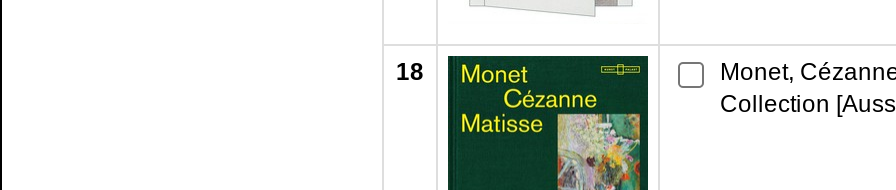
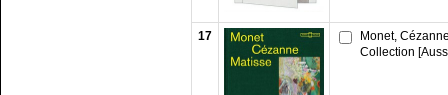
[396,58,424,86] 18 -> [198,29,212,43] 17

